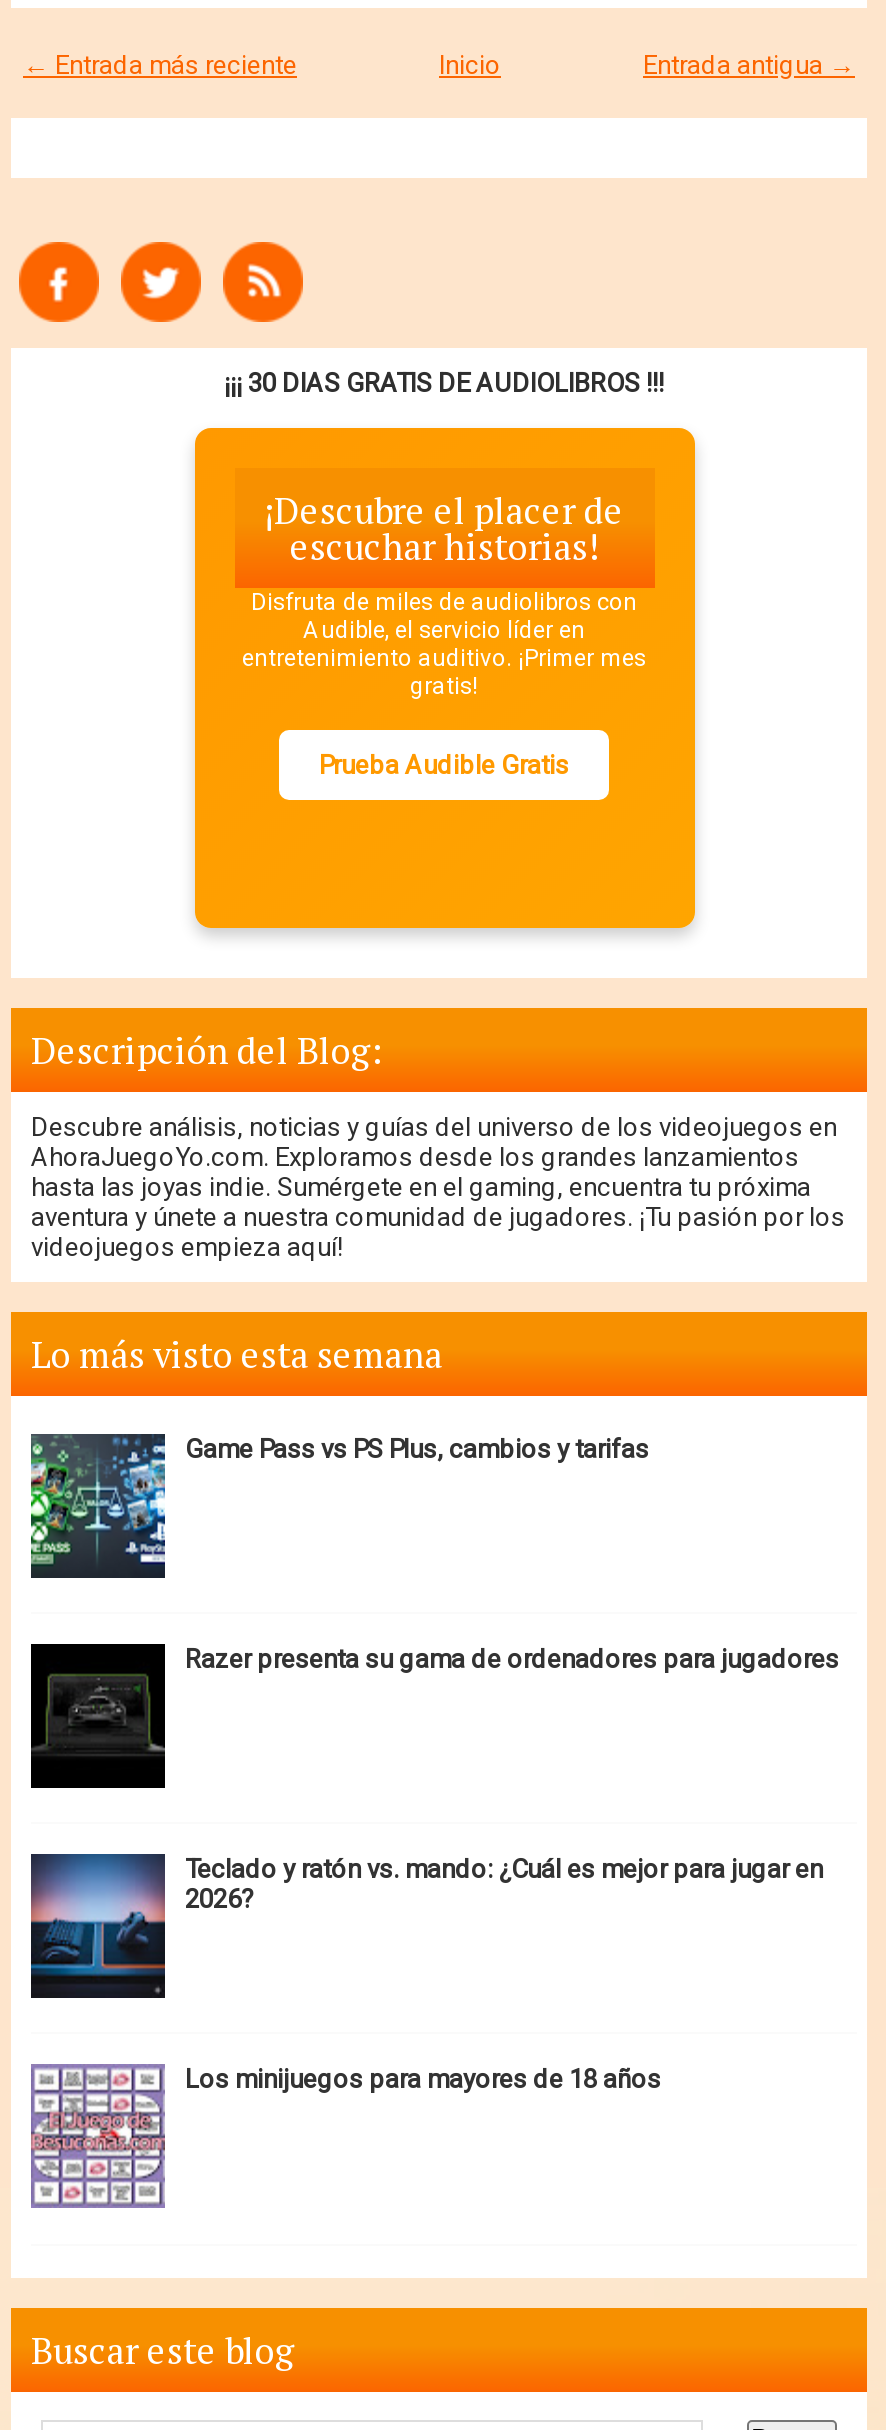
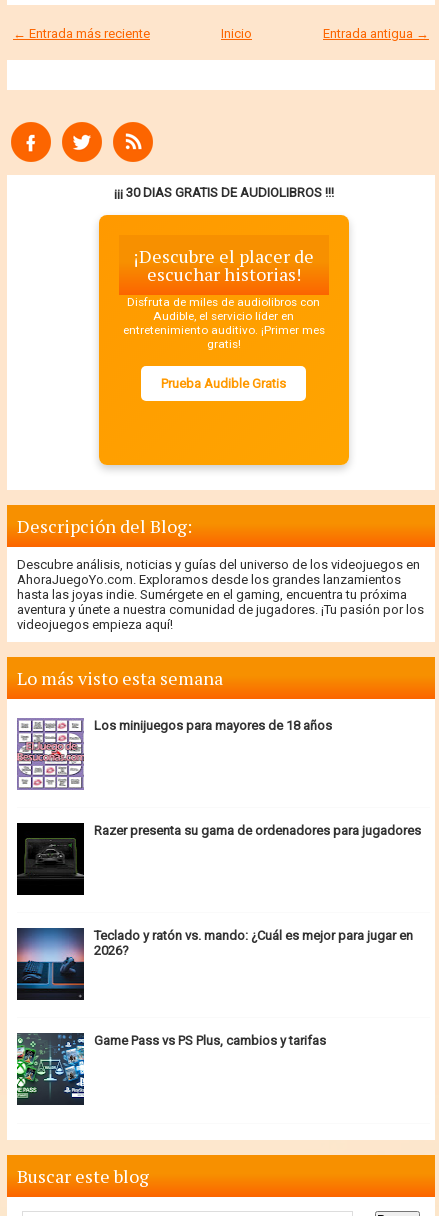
moved [29,1432,649,1578] -> [16,1033,326,1105]: [image] | Game Pass vs PS Plus, cambios y tarifas
moved [29,2064,661,2206] -> [16,718,332,789]: [image] | Los minijuegos para mayores de 18 años

